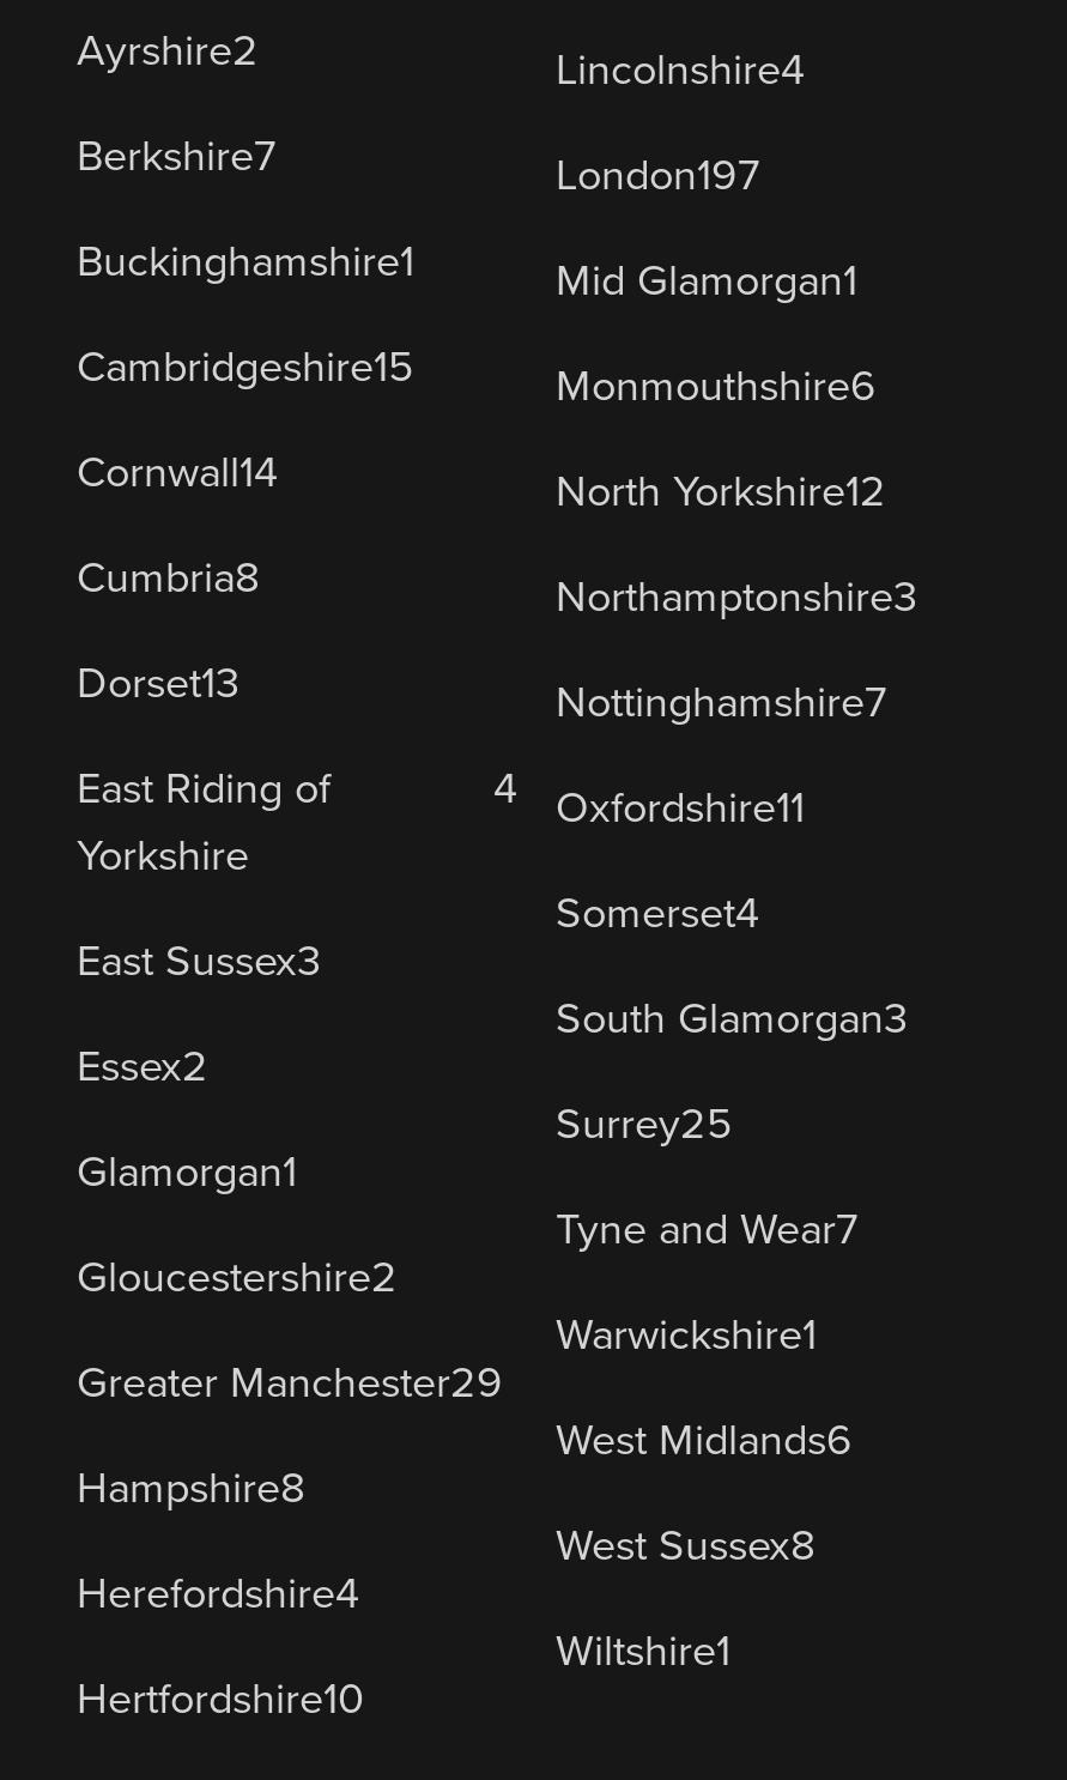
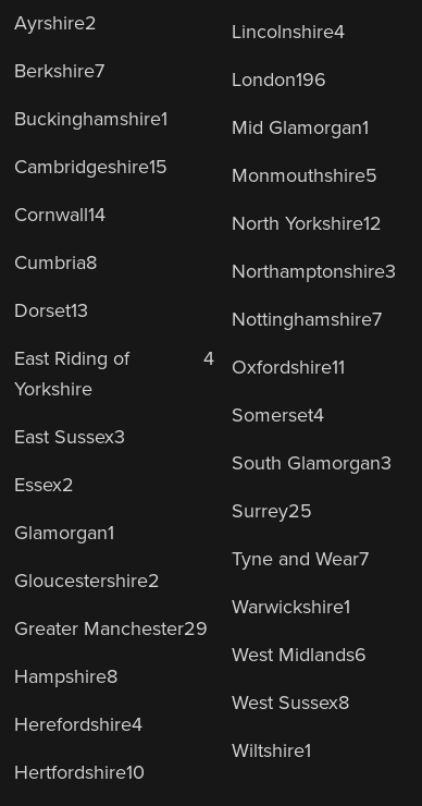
[556,144,759,204] London197 -> [232,65,326,93] London196
[556,355,877,414] Monmouthshire6 -> [232,161,377,188] Monmouthshire5

